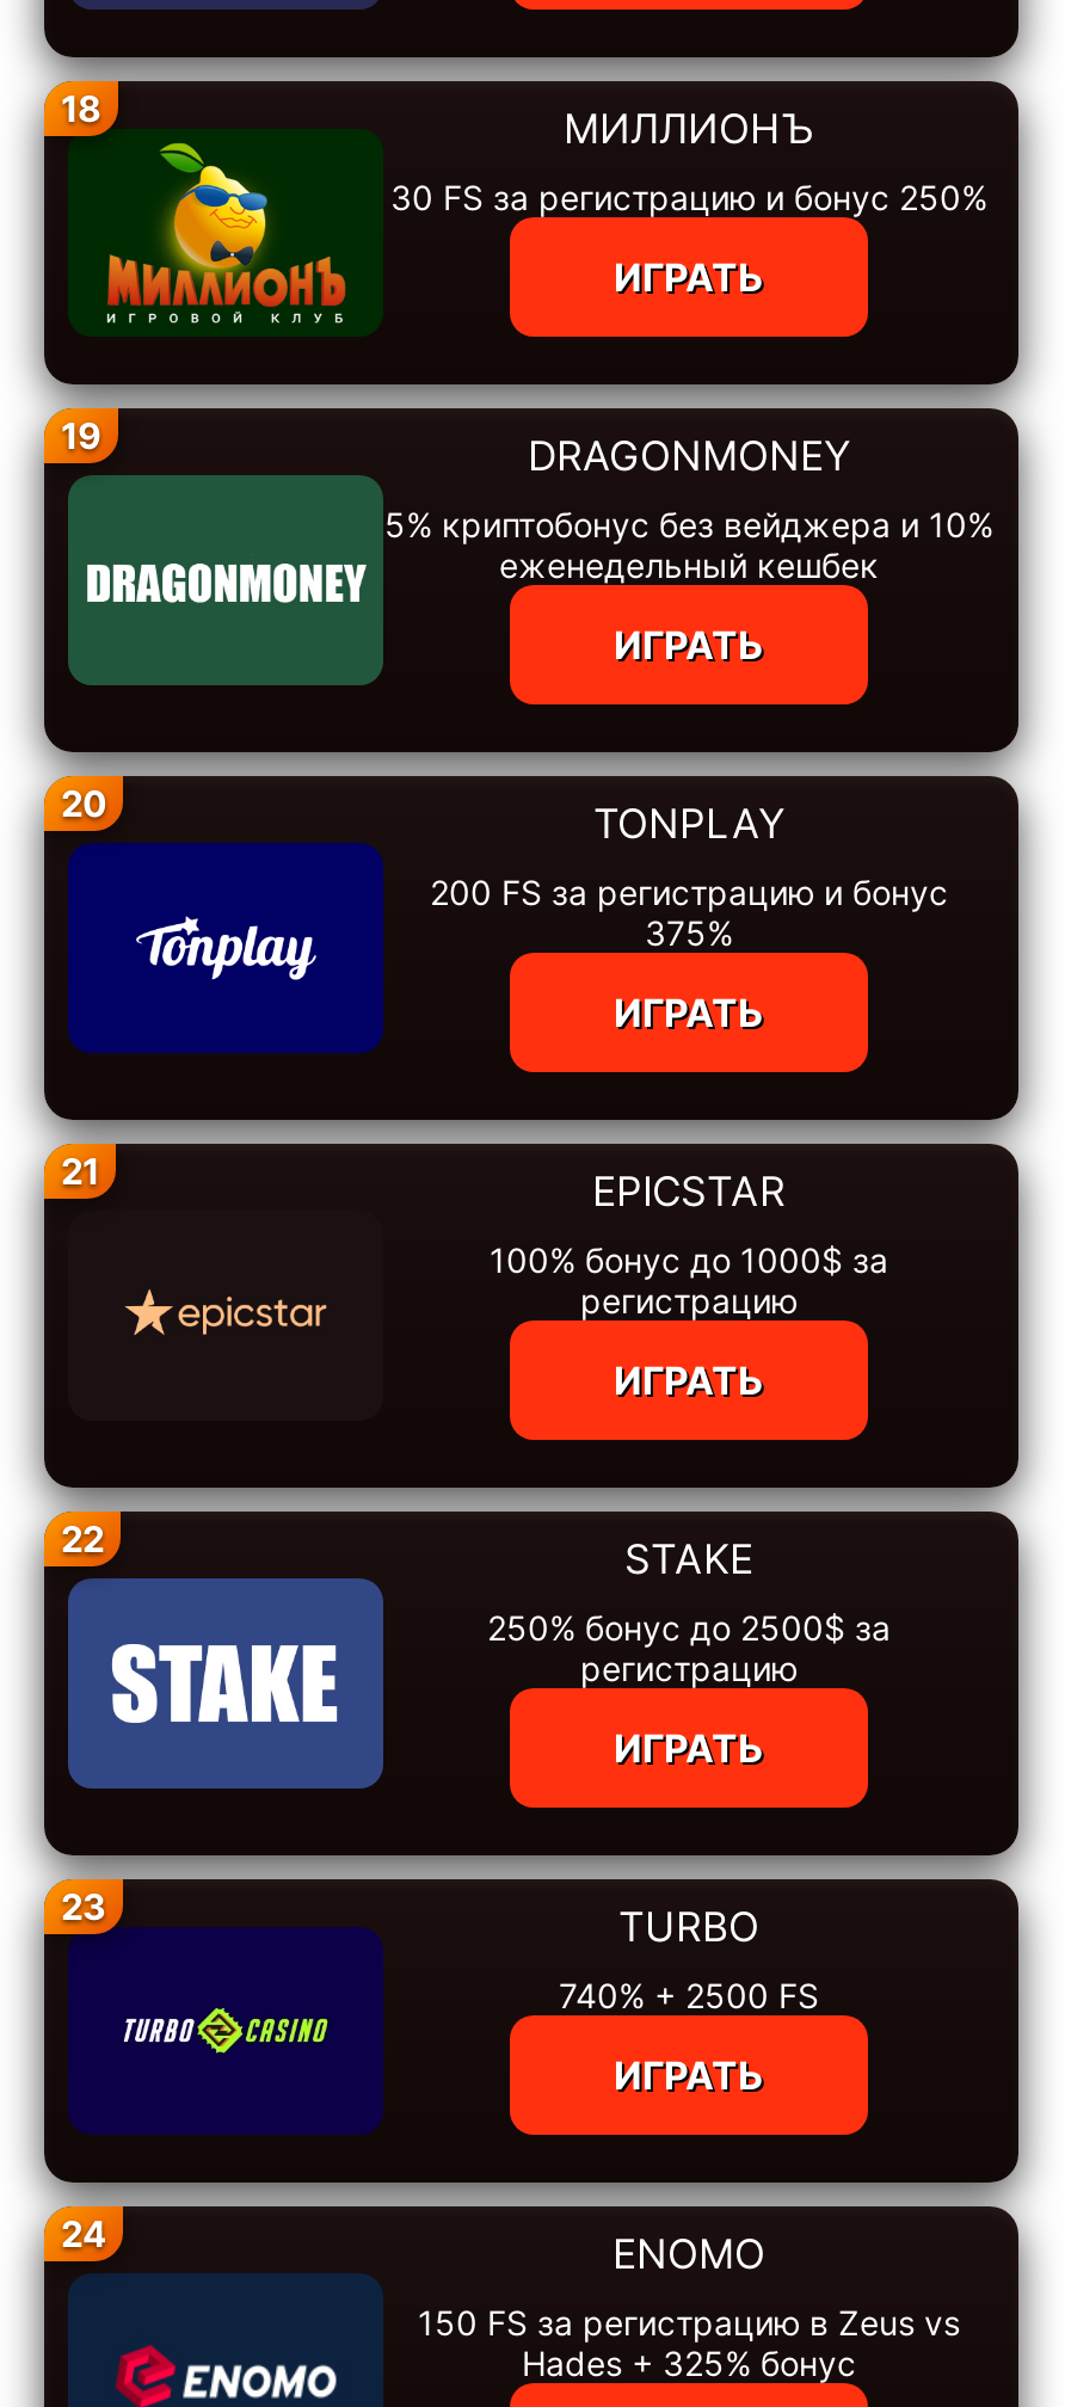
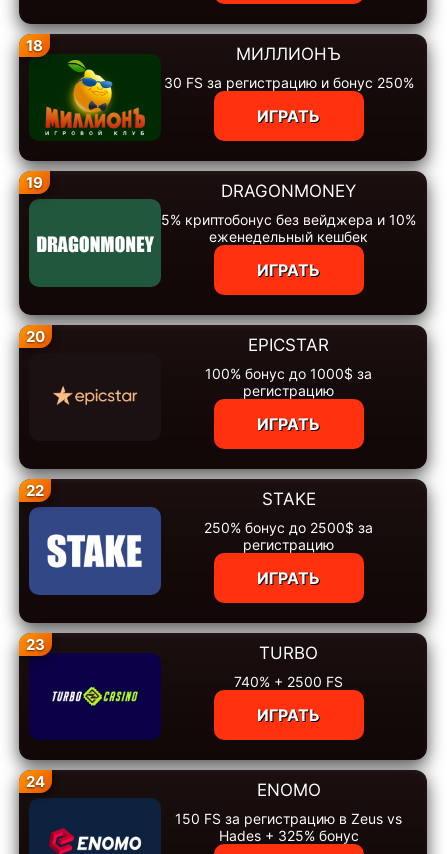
[61,800,948,1194] [image] | TONPLAY | 200 FS за регистрацию и бонус | 375% | ИГРАТЬ | 21 -> none

